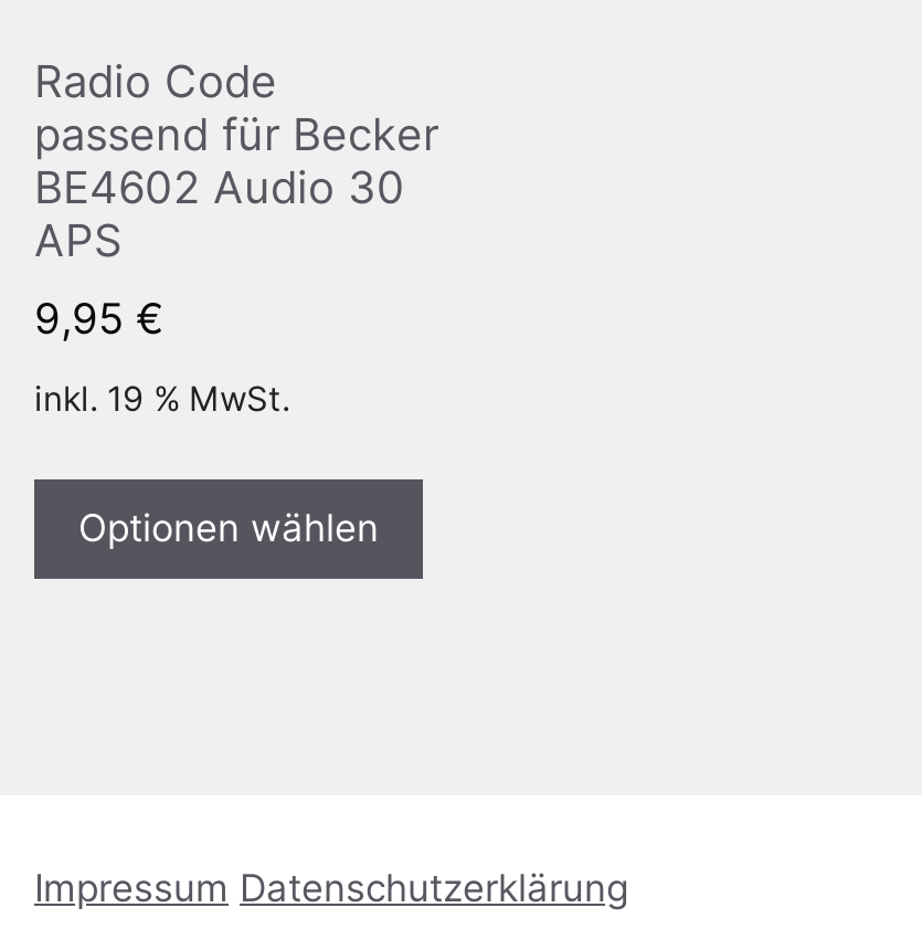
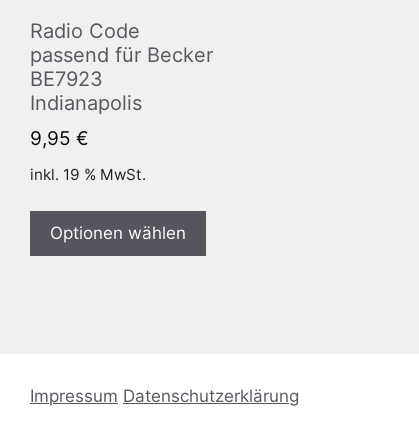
[34,161,405,267] BE4602 Audio 30 | APS -> [30,67,142,115] BE7923 | Indianapolis

